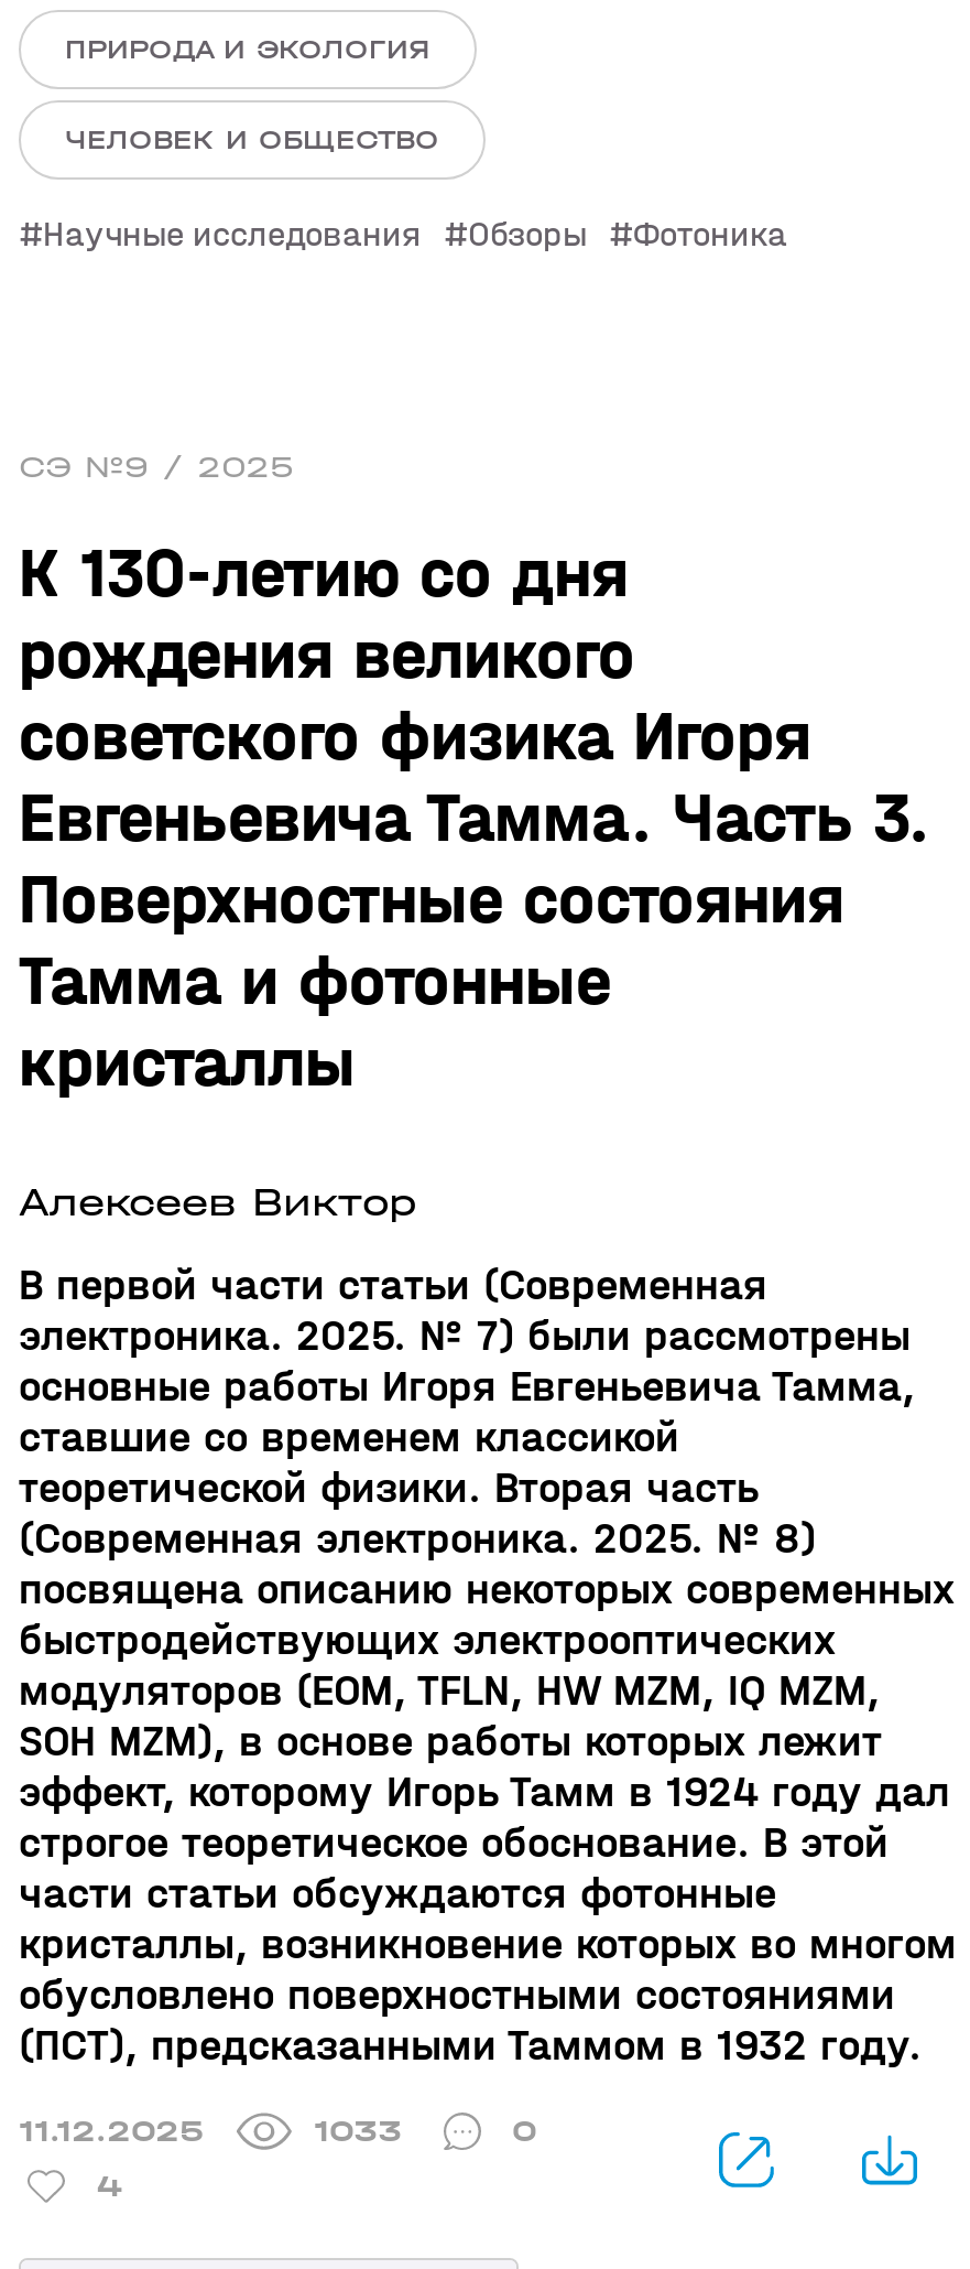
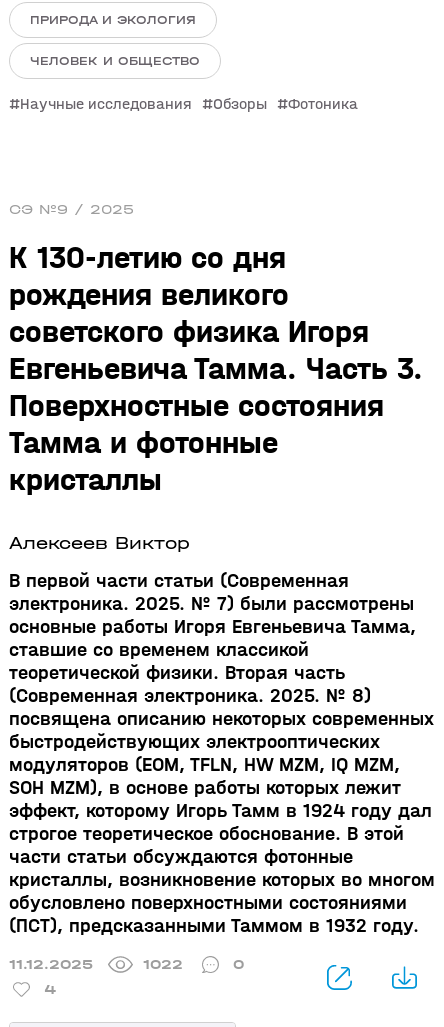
[314,2113,402,2150] 1033 -> [143,956,183,973] 1022

